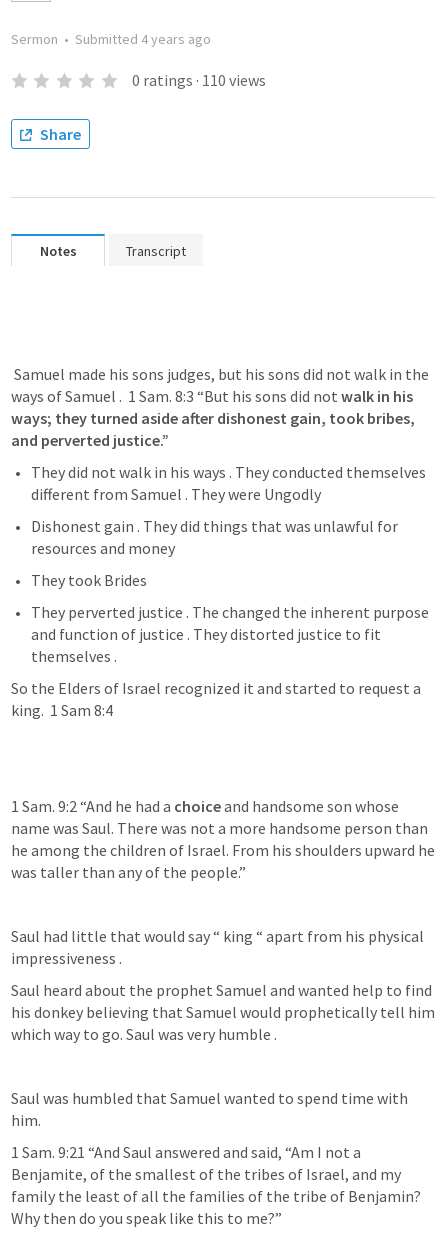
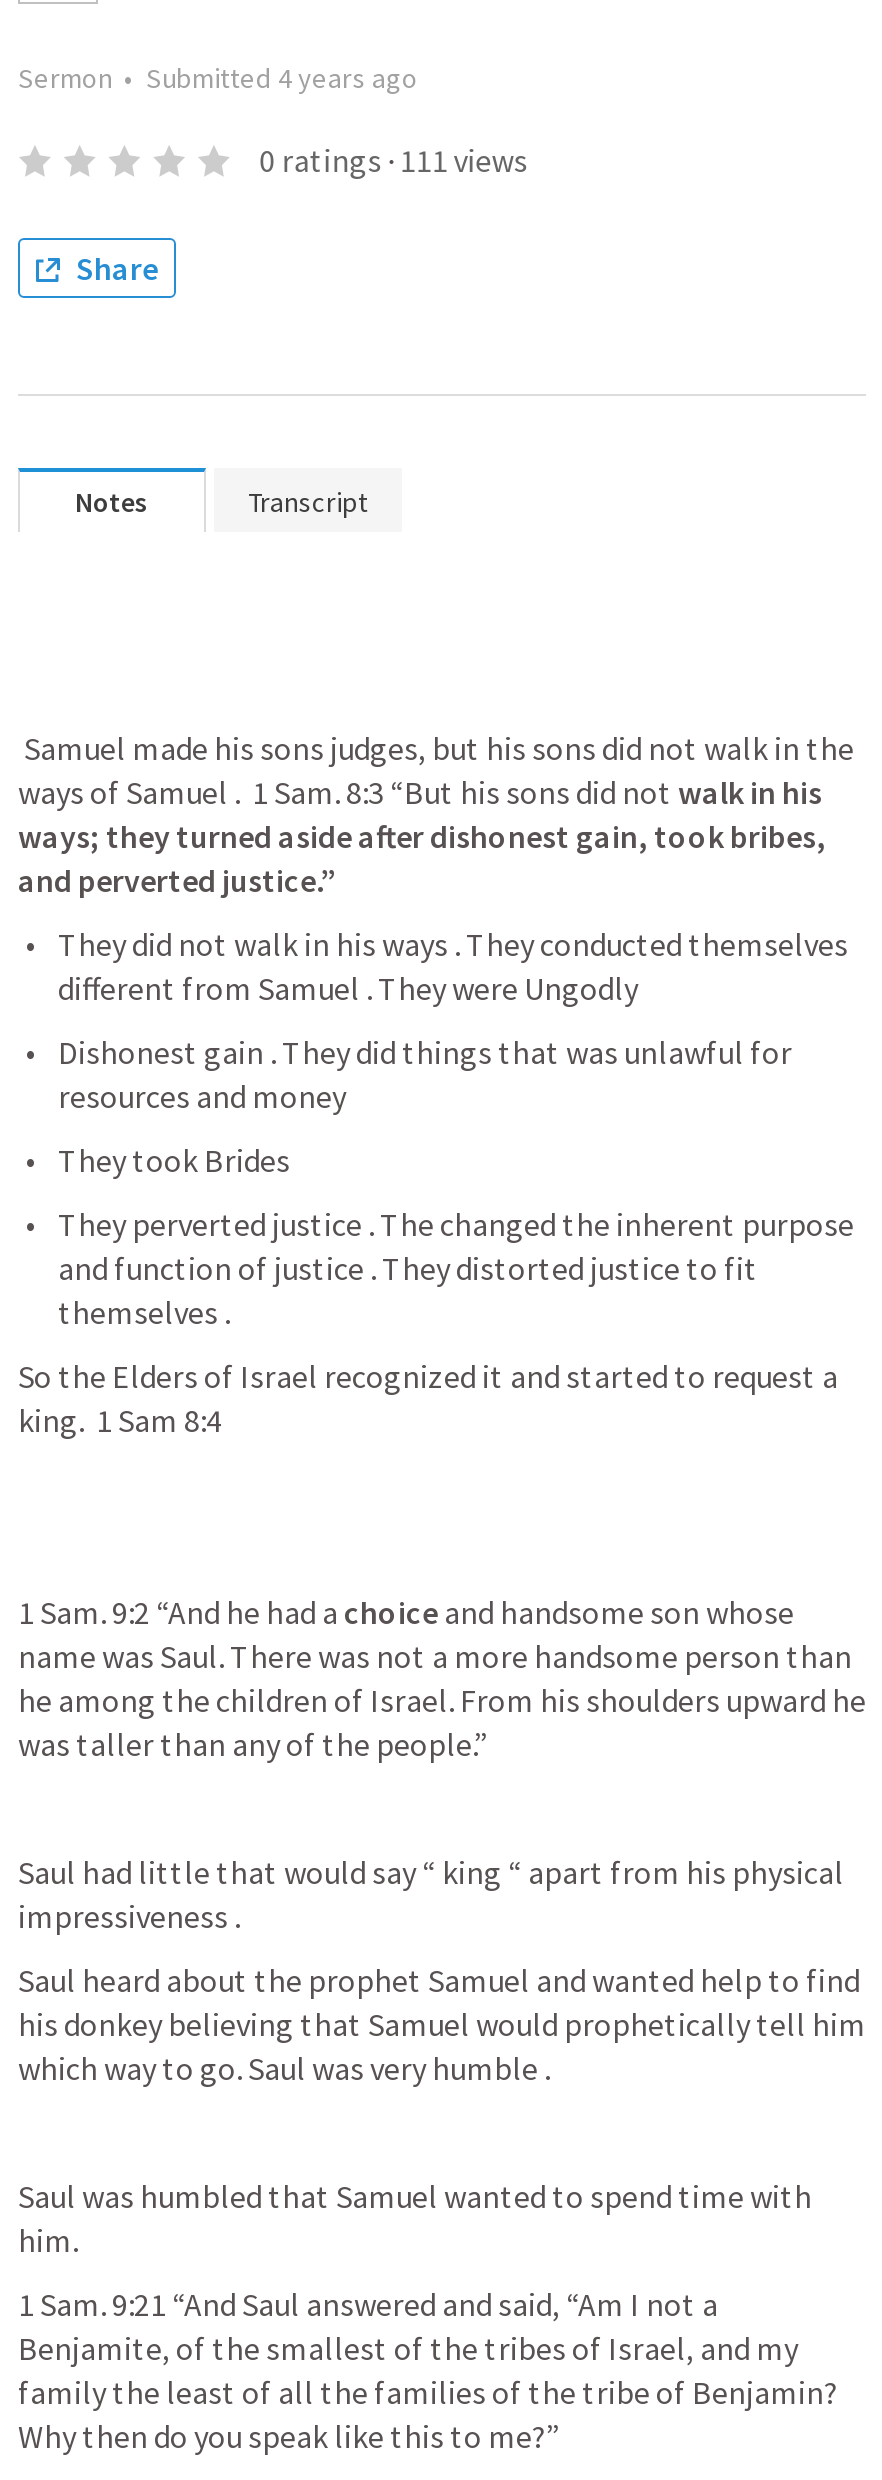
[132,70,266,90] 0 ratings · 110 views -> [259,140,527,180] 0 ratings · 111 views

